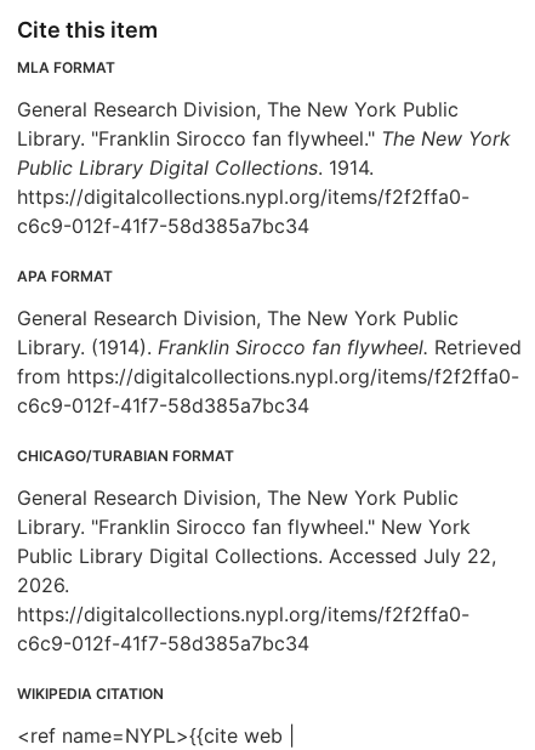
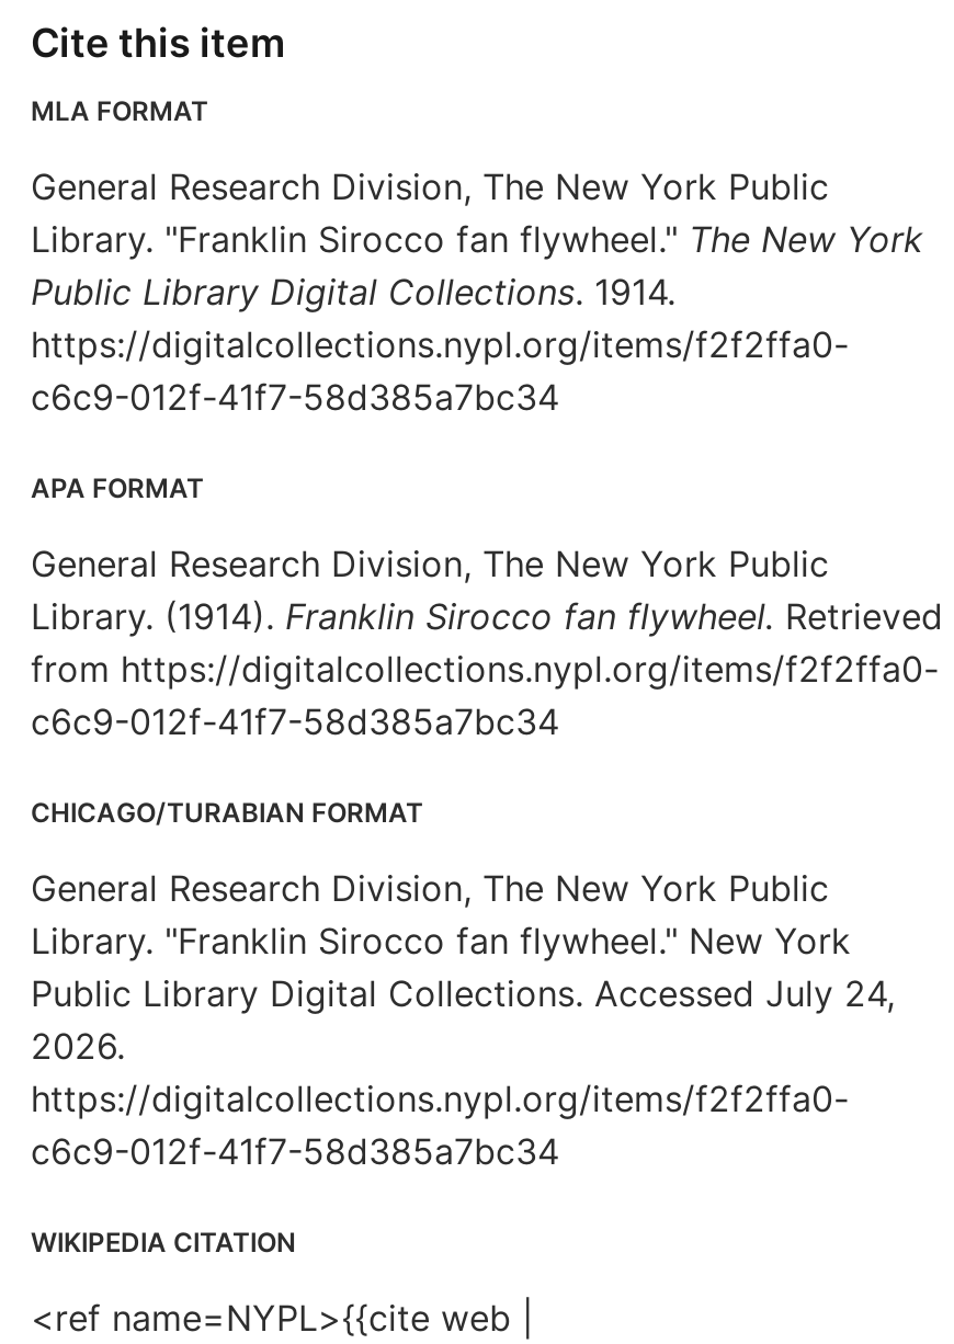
[17,544,496,568] Public Library Digital Collections. Accessed July 22, -> [31,971,895,1015] Public Library Digital Collections. Accessed July 24,

